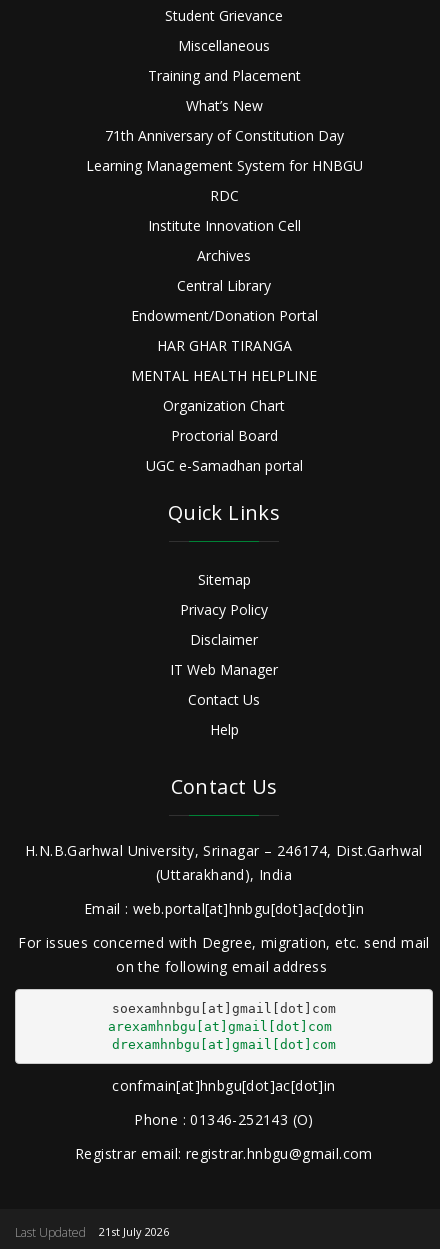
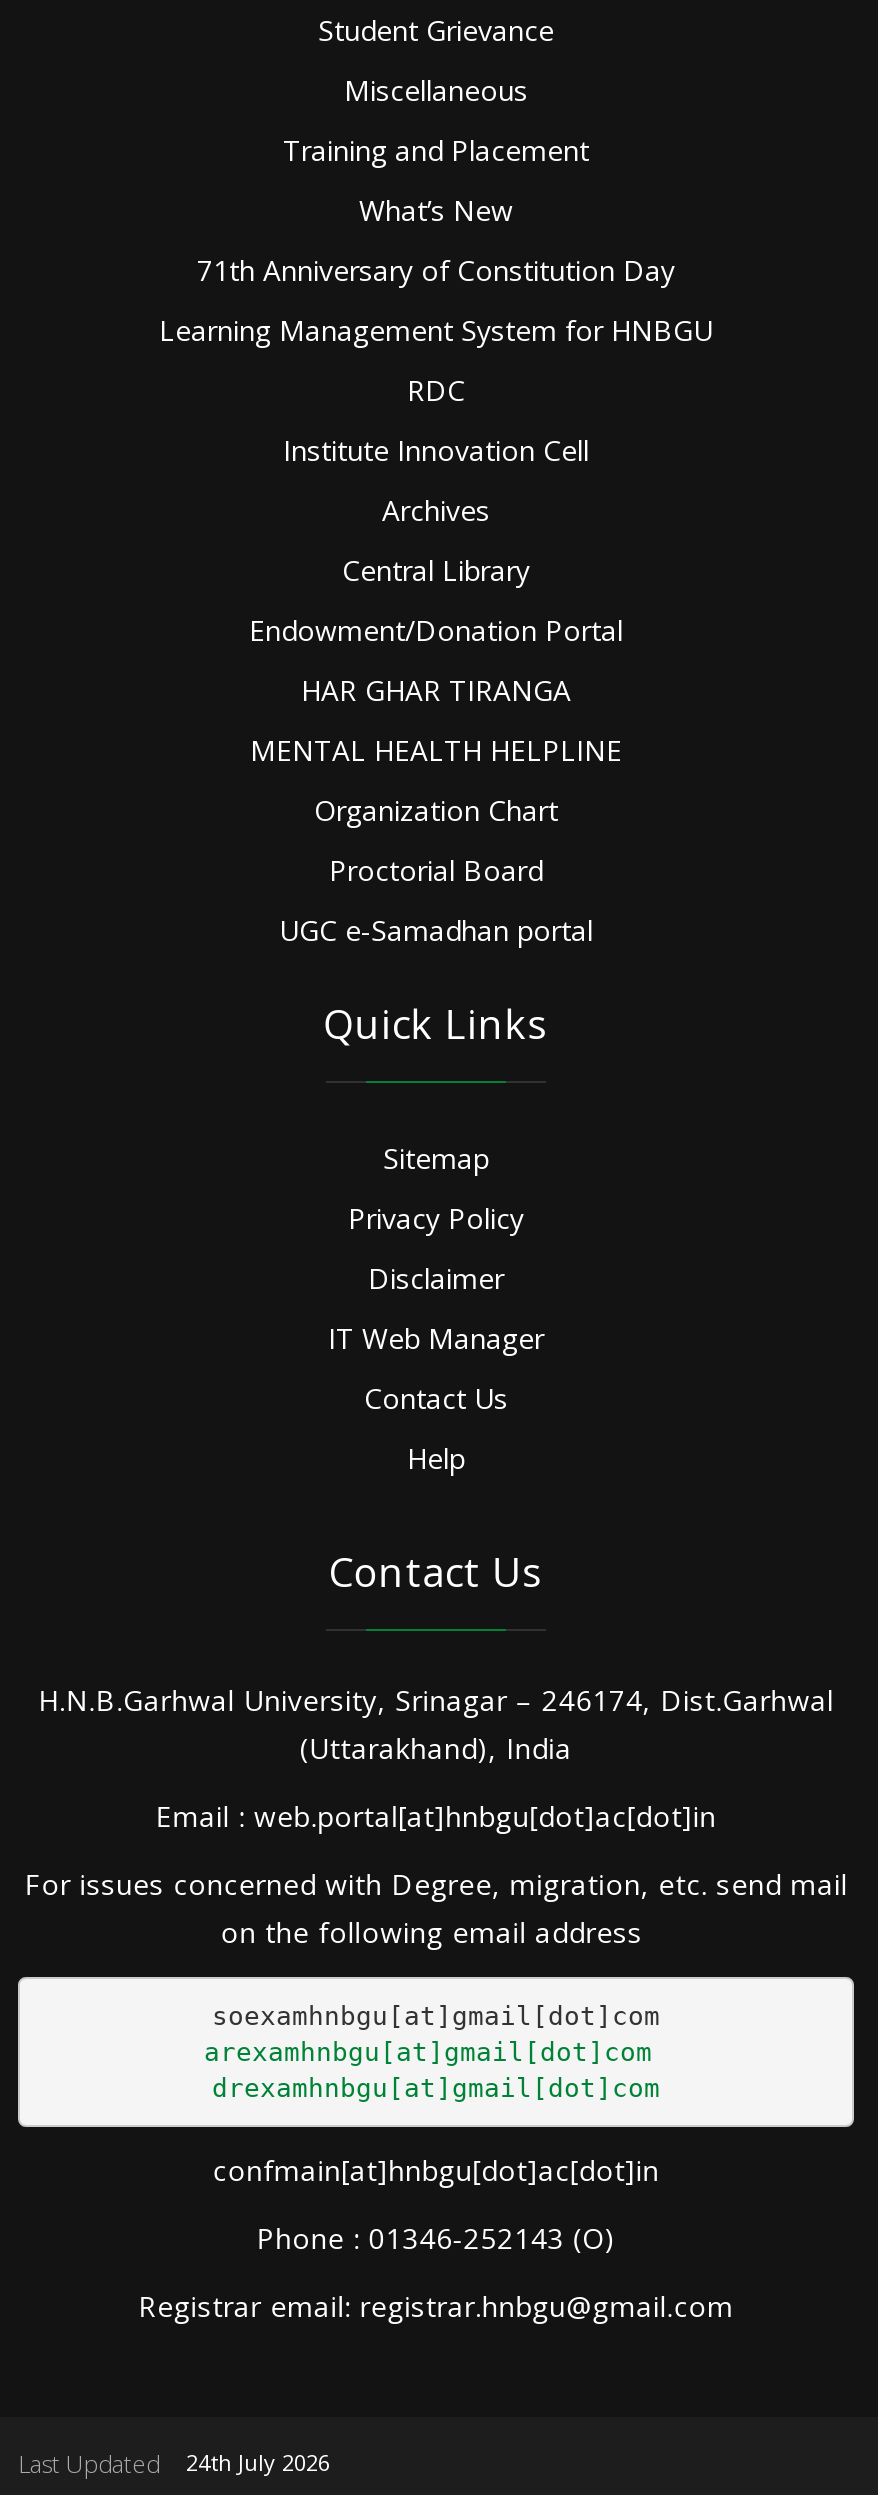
[15,1224,169,1241] Last Updated 21st July 2026 -> [18,2447,330,2481] Last Updated 24th July 2026

